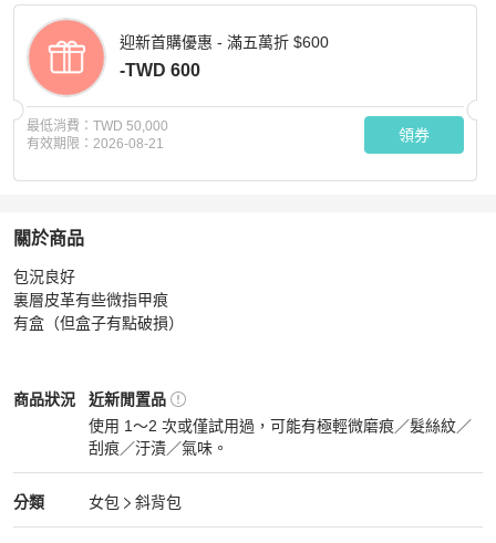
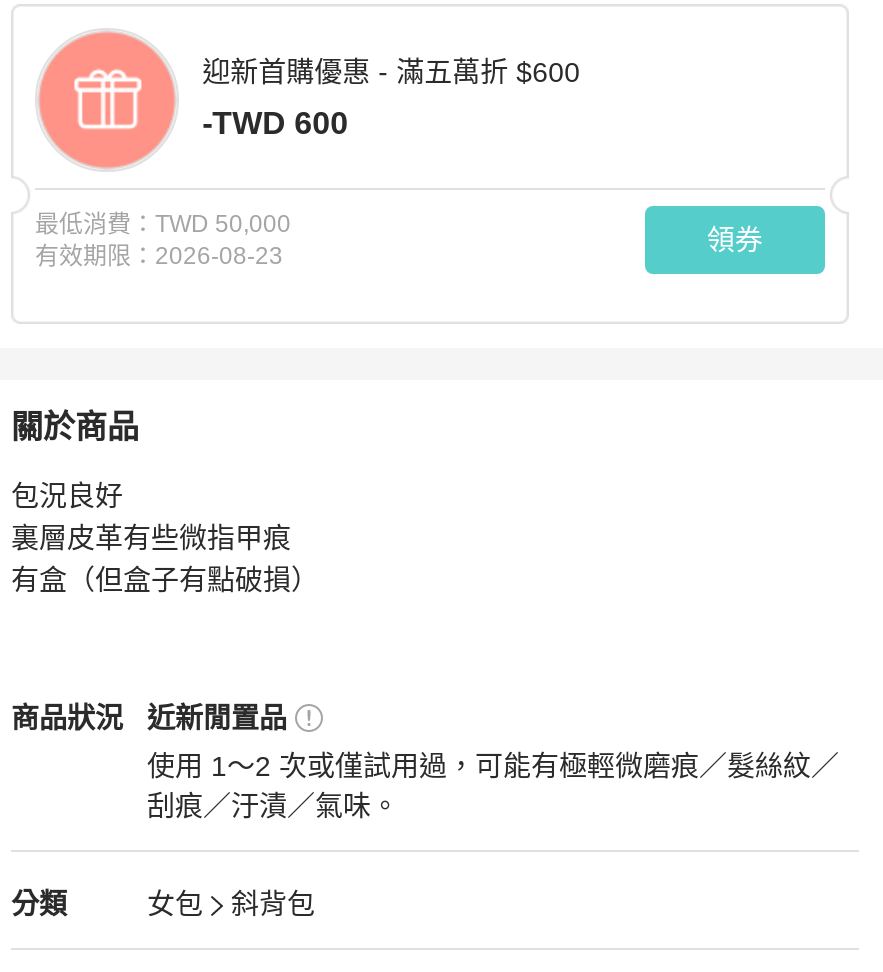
[27,136,164,151] 有效期限：2026-08-21 -> [35,241,283,269] 有效期限：2026-08-23

